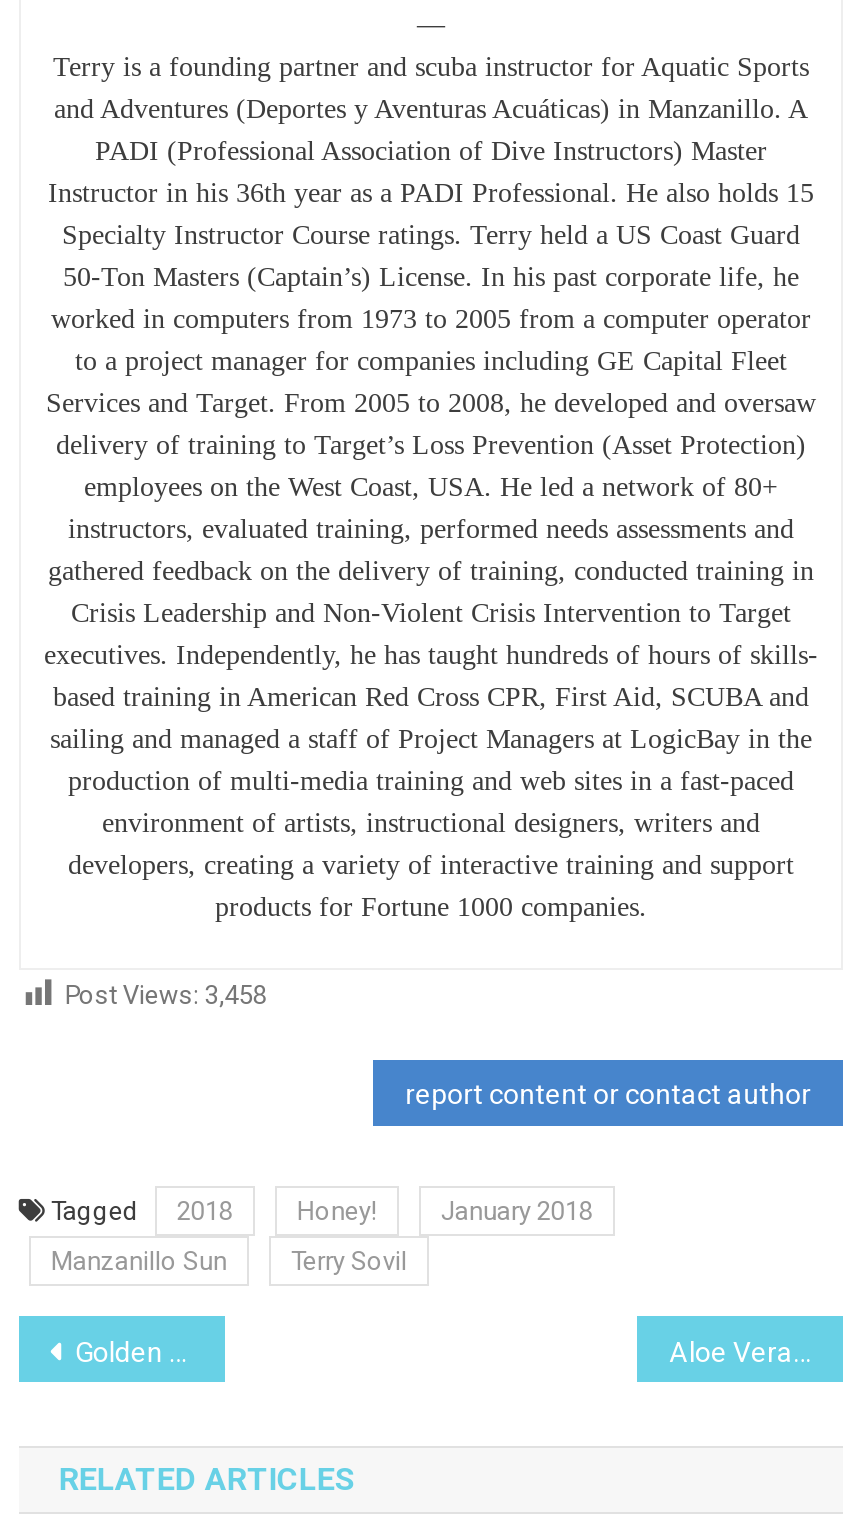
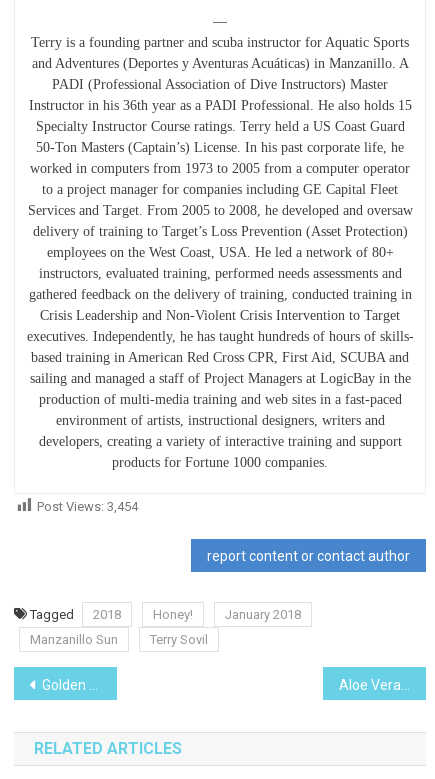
[65,980,267,1010] Post Views: 3,458 -> [37,499,138,514] Post Views: 3,454

